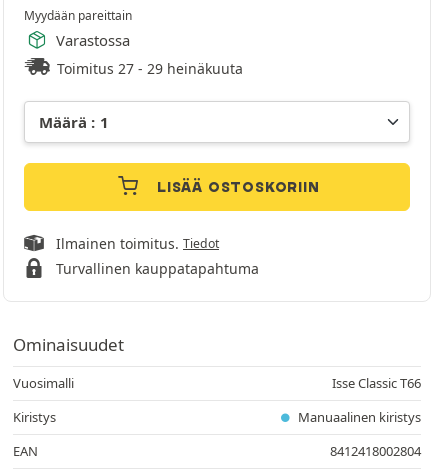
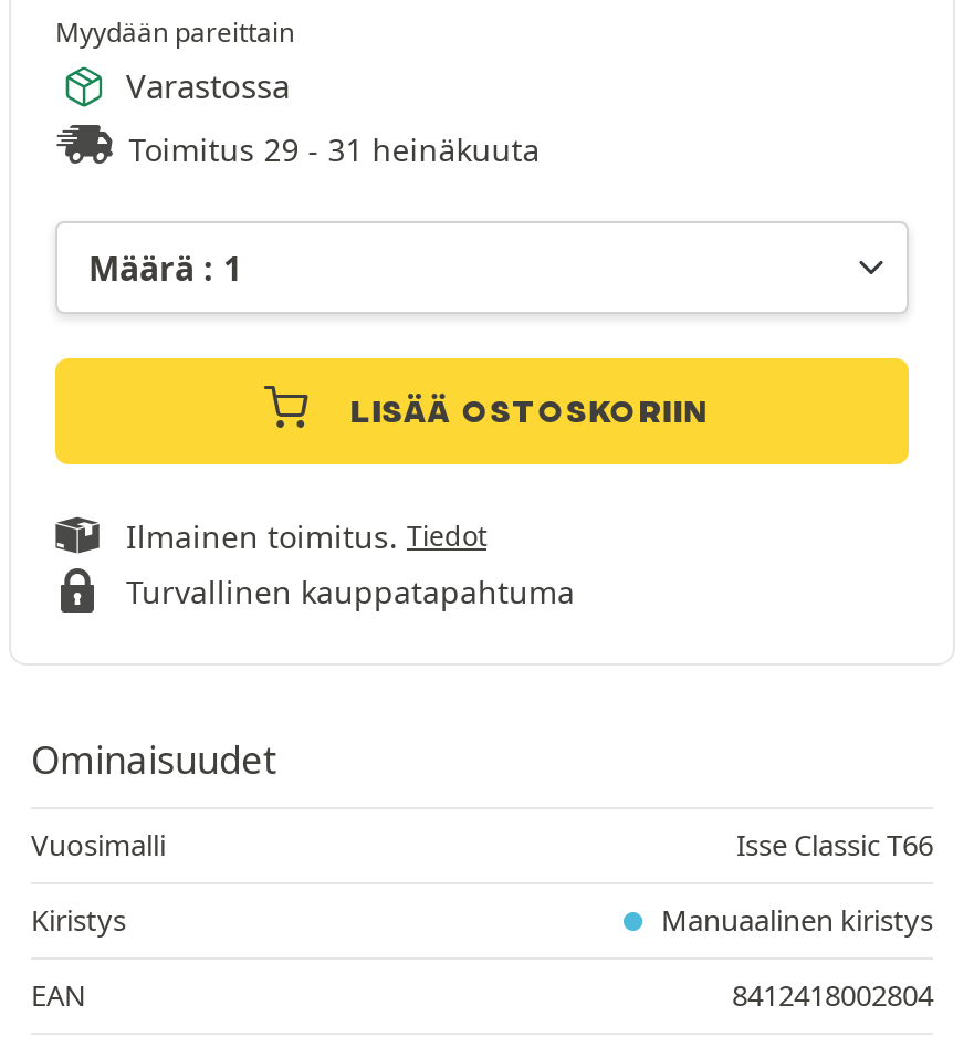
[57,58,243,77] Toimitus 27 - 29 heinäkuuta -> [129,127,540,169] Toimitus 29 - 31 heinäkuuta

